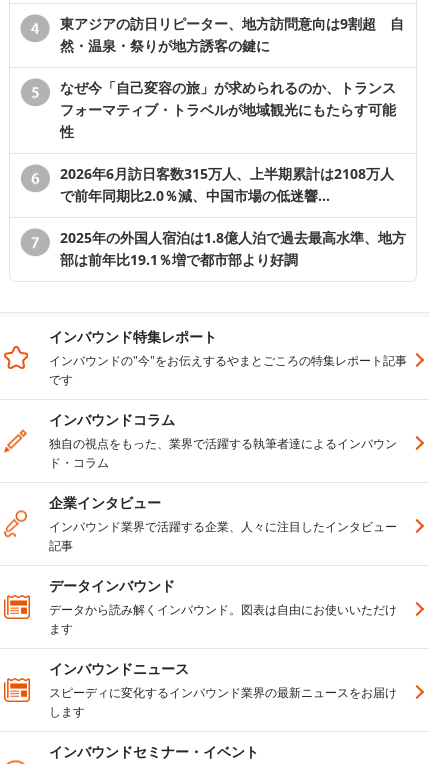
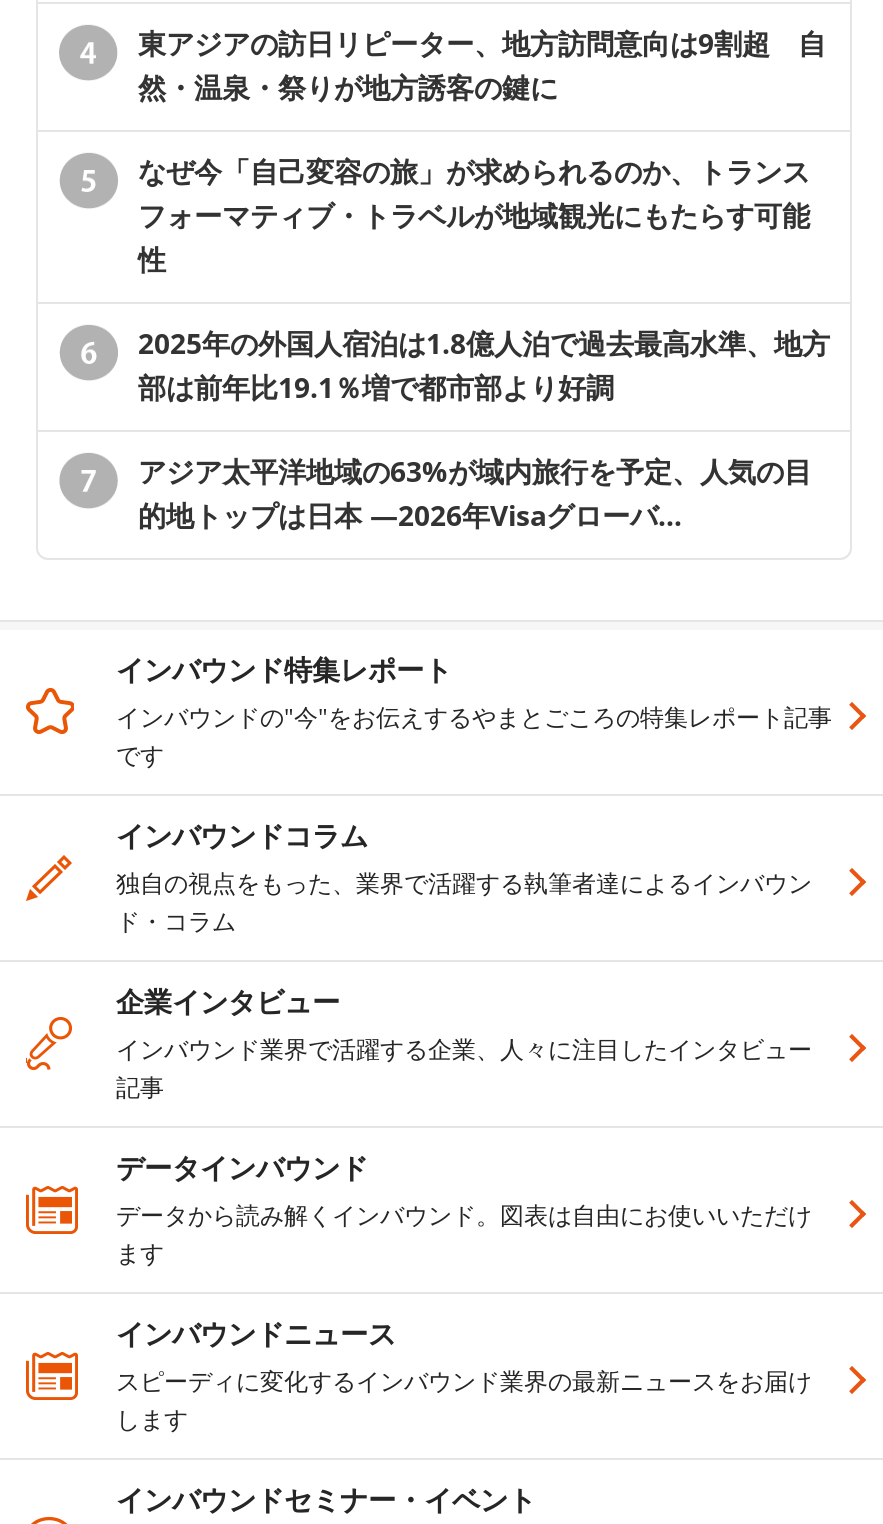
[60,164,394,205] 2026年6月訪日客数315万人、上半期累計は2108万人 | で前年同期比2.0％減、中国市場の低迷響… -> none
moved [60,228,406,269] -> [138,324,830,406]: 2025年の外国人宿泊は1.8億人泊で過去最高水準、地方 | 部は前年比19.1％増で都市部より好調
none -> [138,452,812,534] アジア太平洋地域の63%が域内旅行を予定、人気の目 | 的地トップは日本 ―2026年Visaグローバ…

